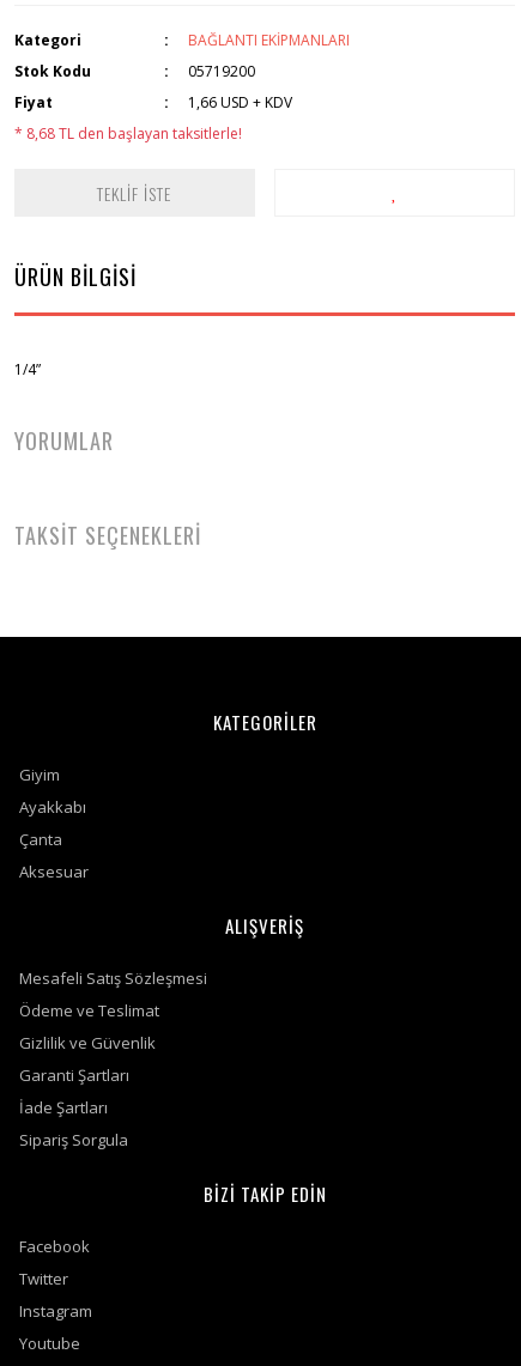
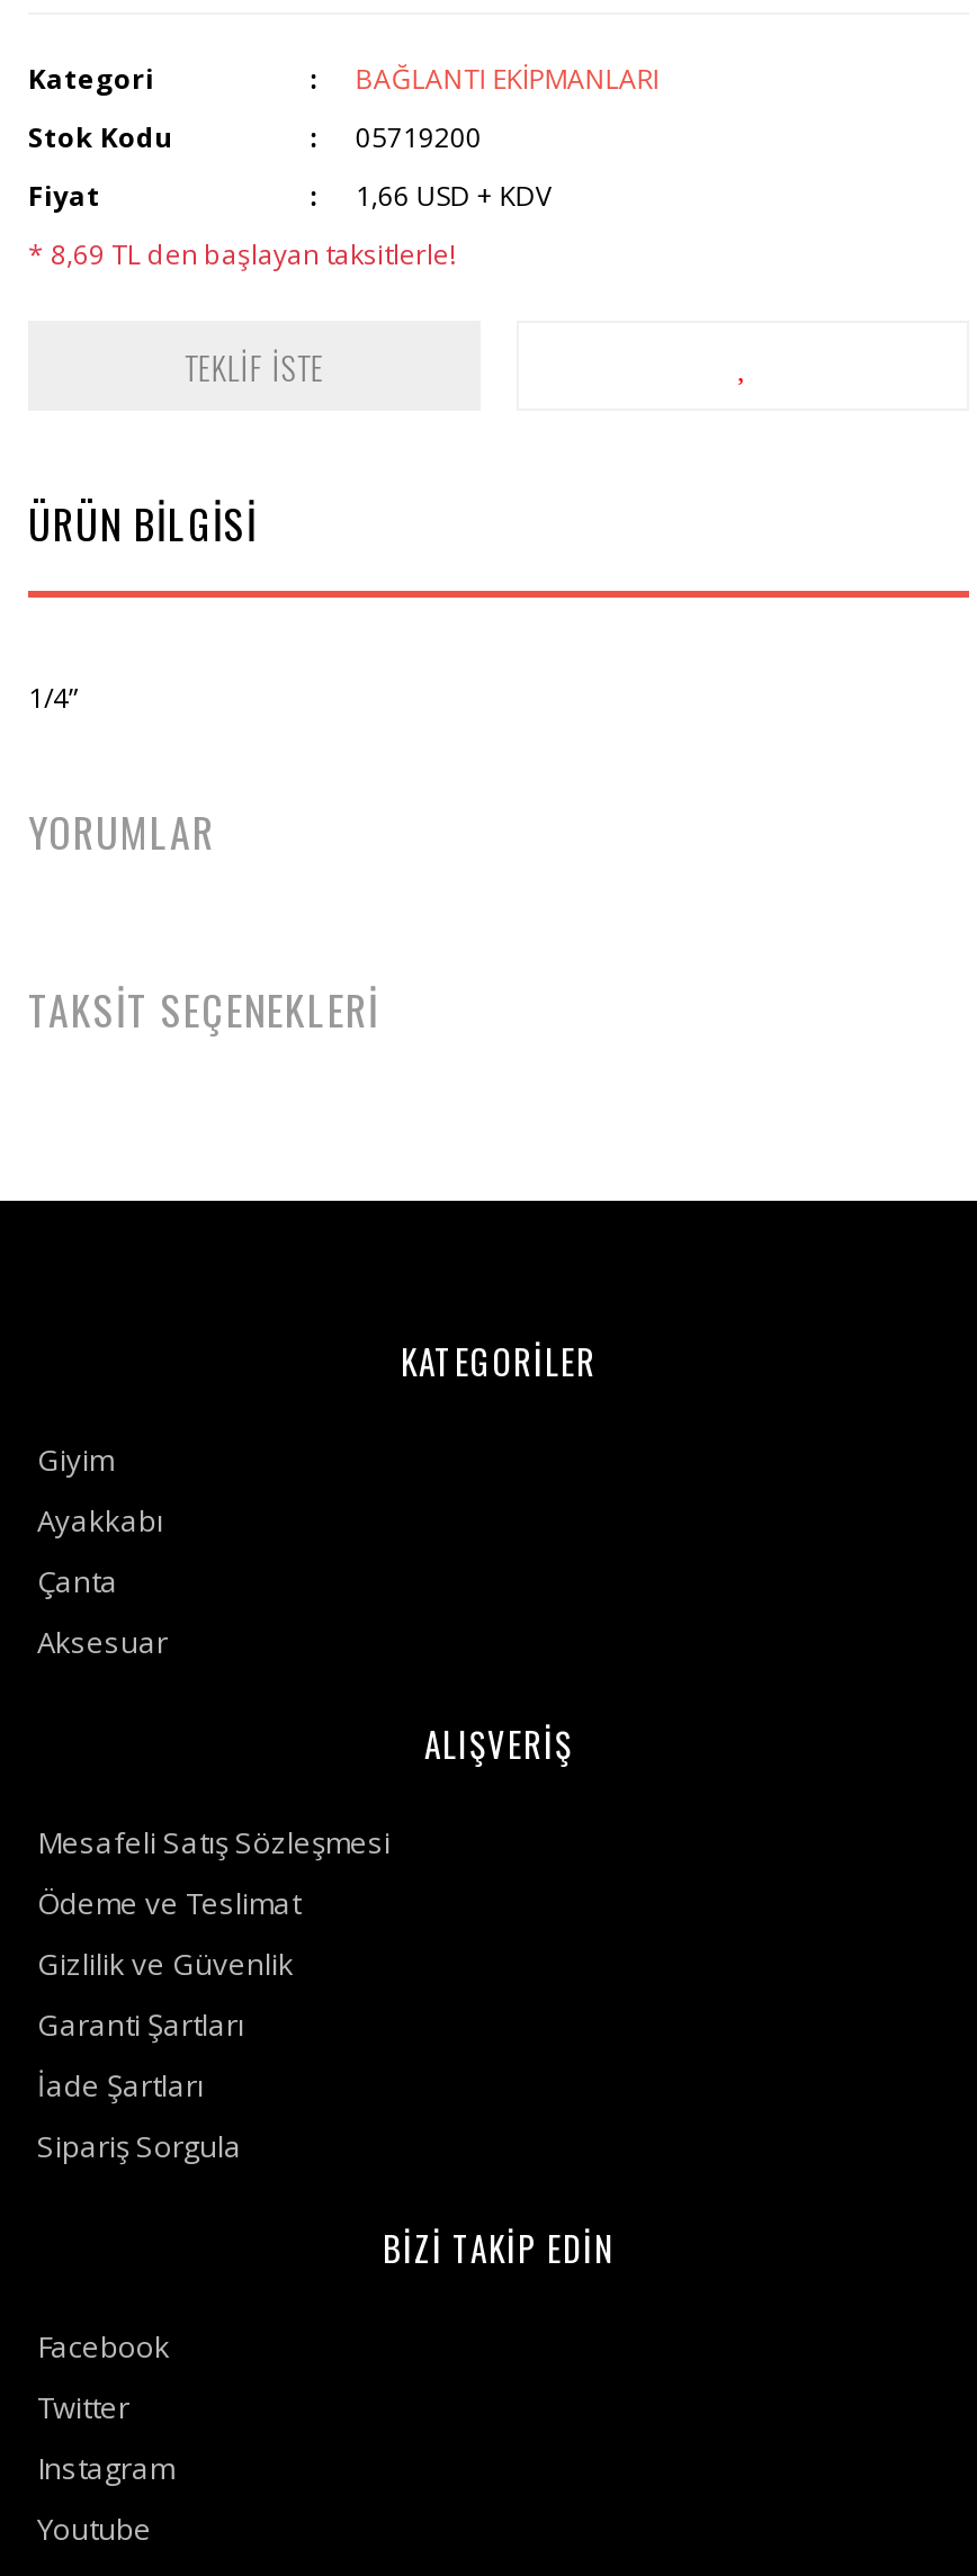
[14,123,242,144] * 8,68 TL den başlayan taksitlerle! -> [28,235,456,273] * 8,69 TL den başlayan taksitlerle!

